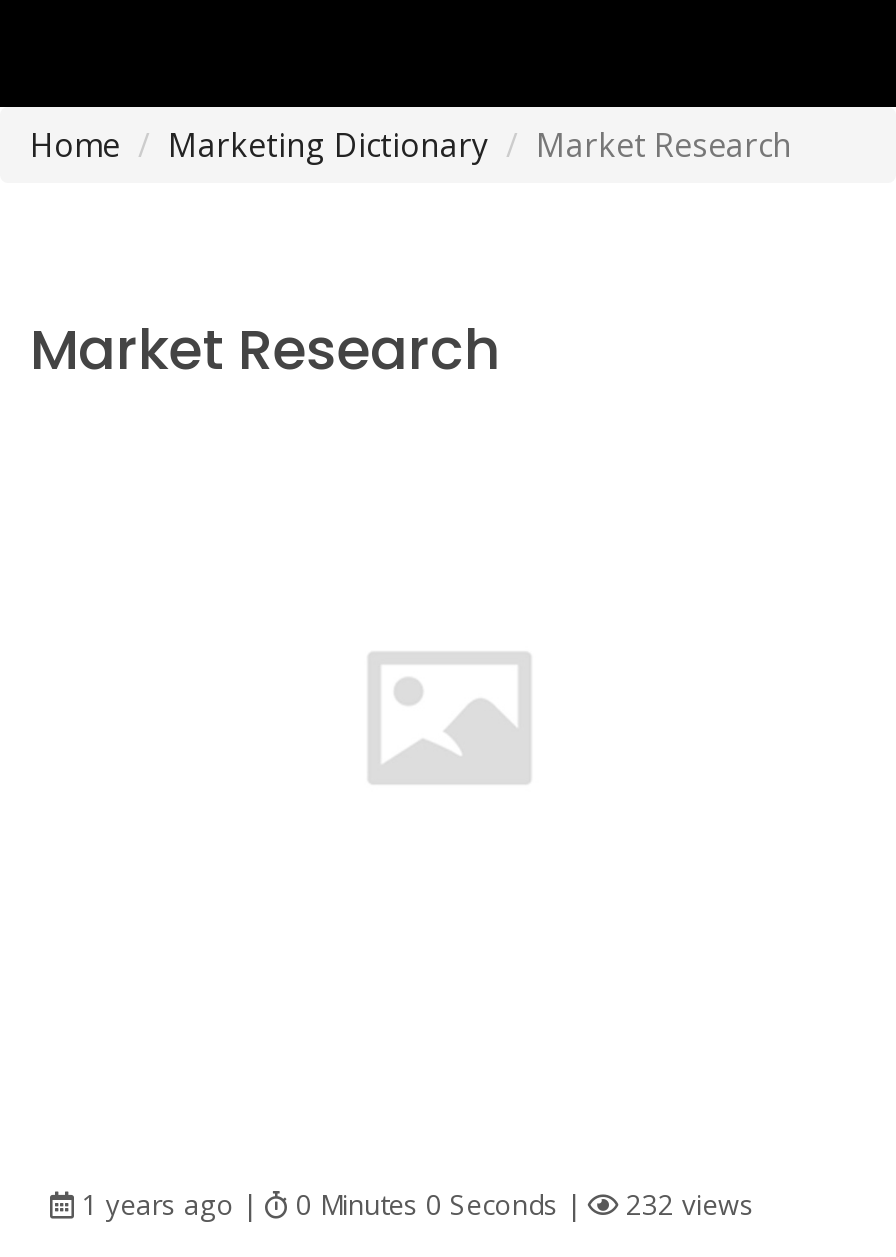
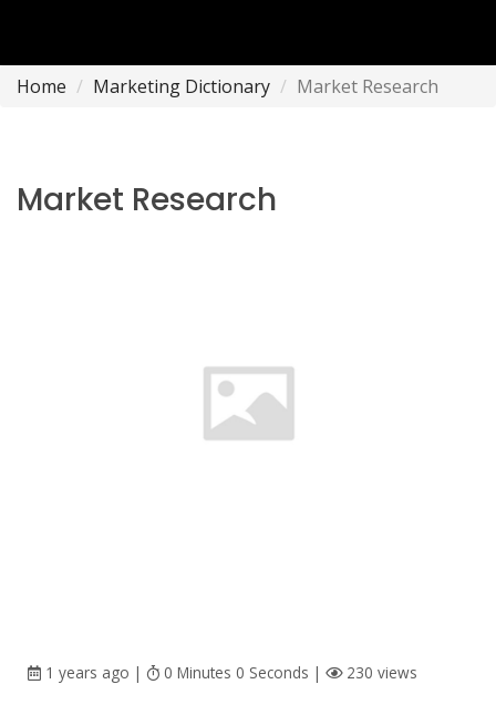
[618,1185,754,1223] 232 views -> [342,662,417,683] 230 views

